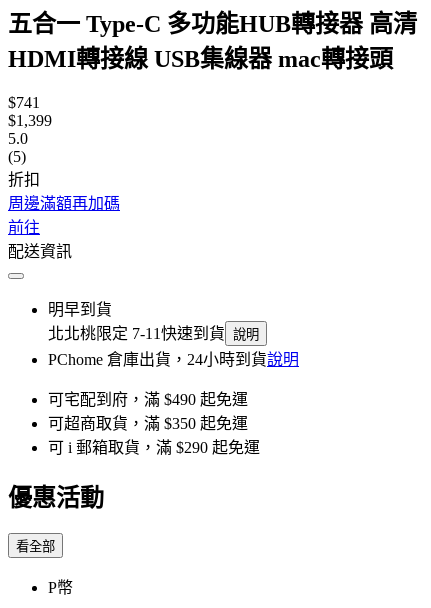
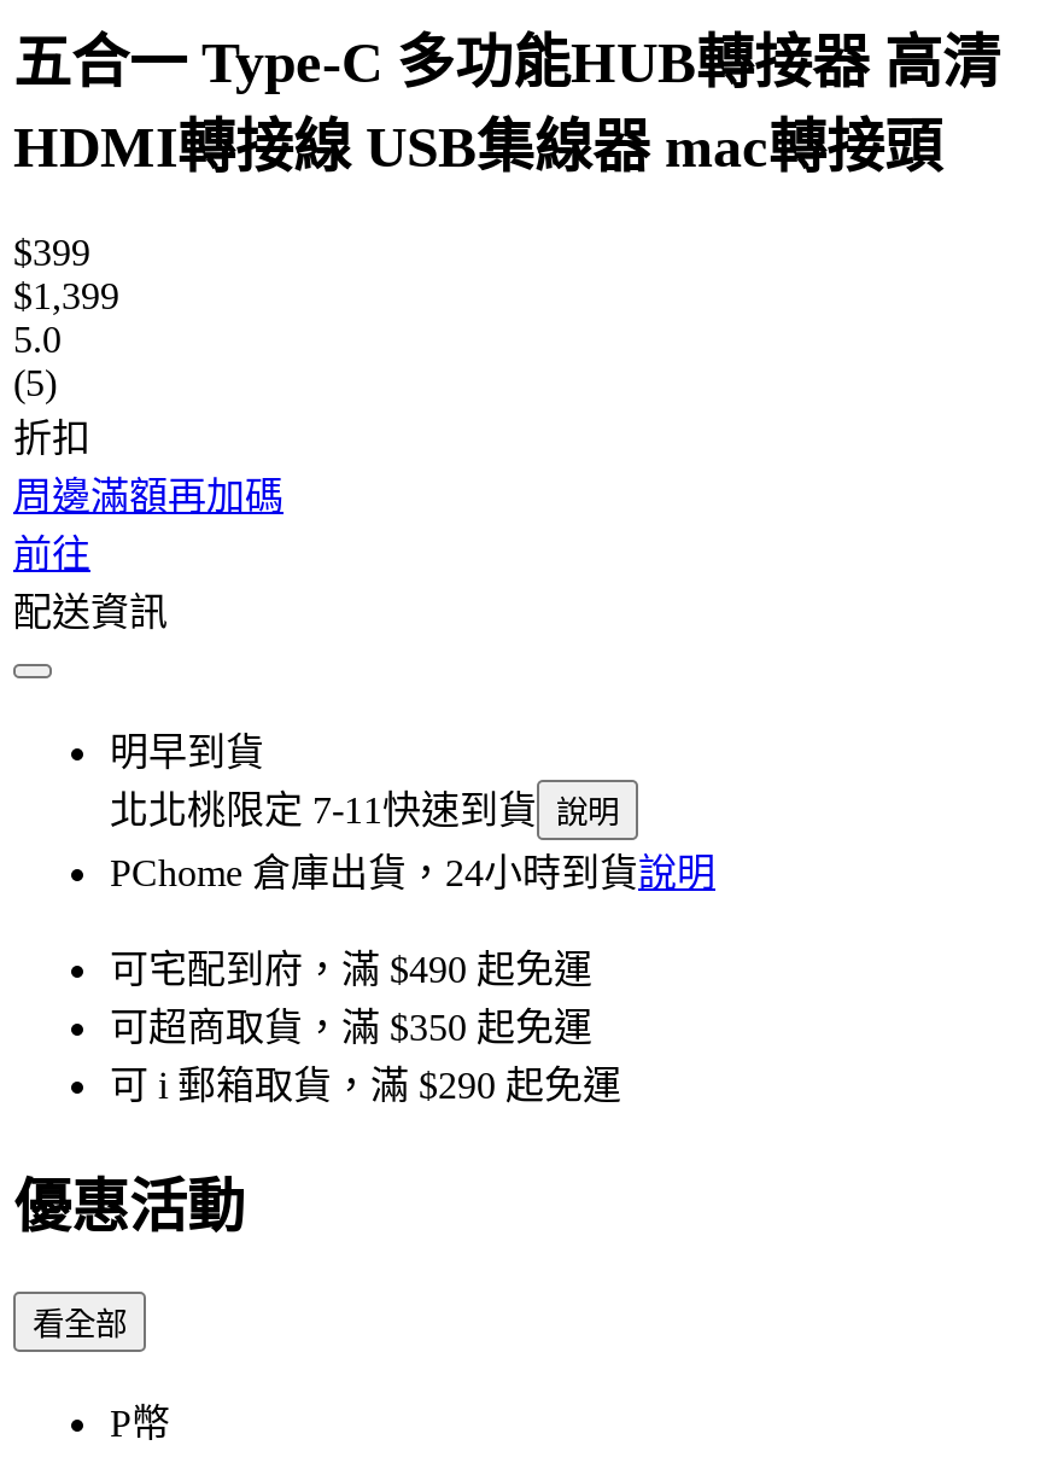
[8,94,40,111] $741 -> [13,231,90,272] $399

